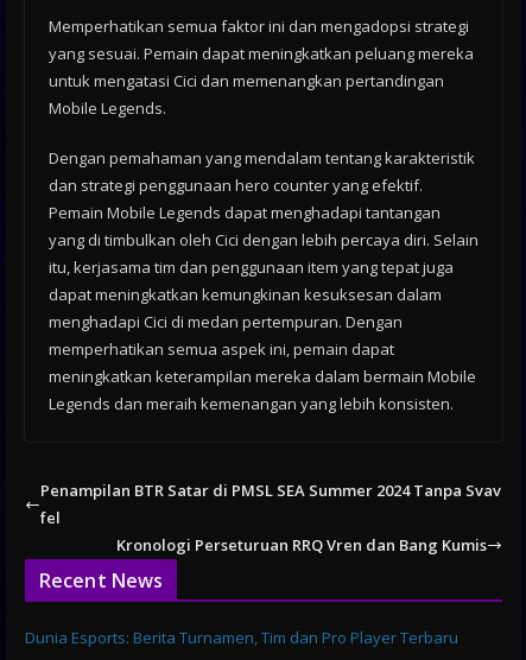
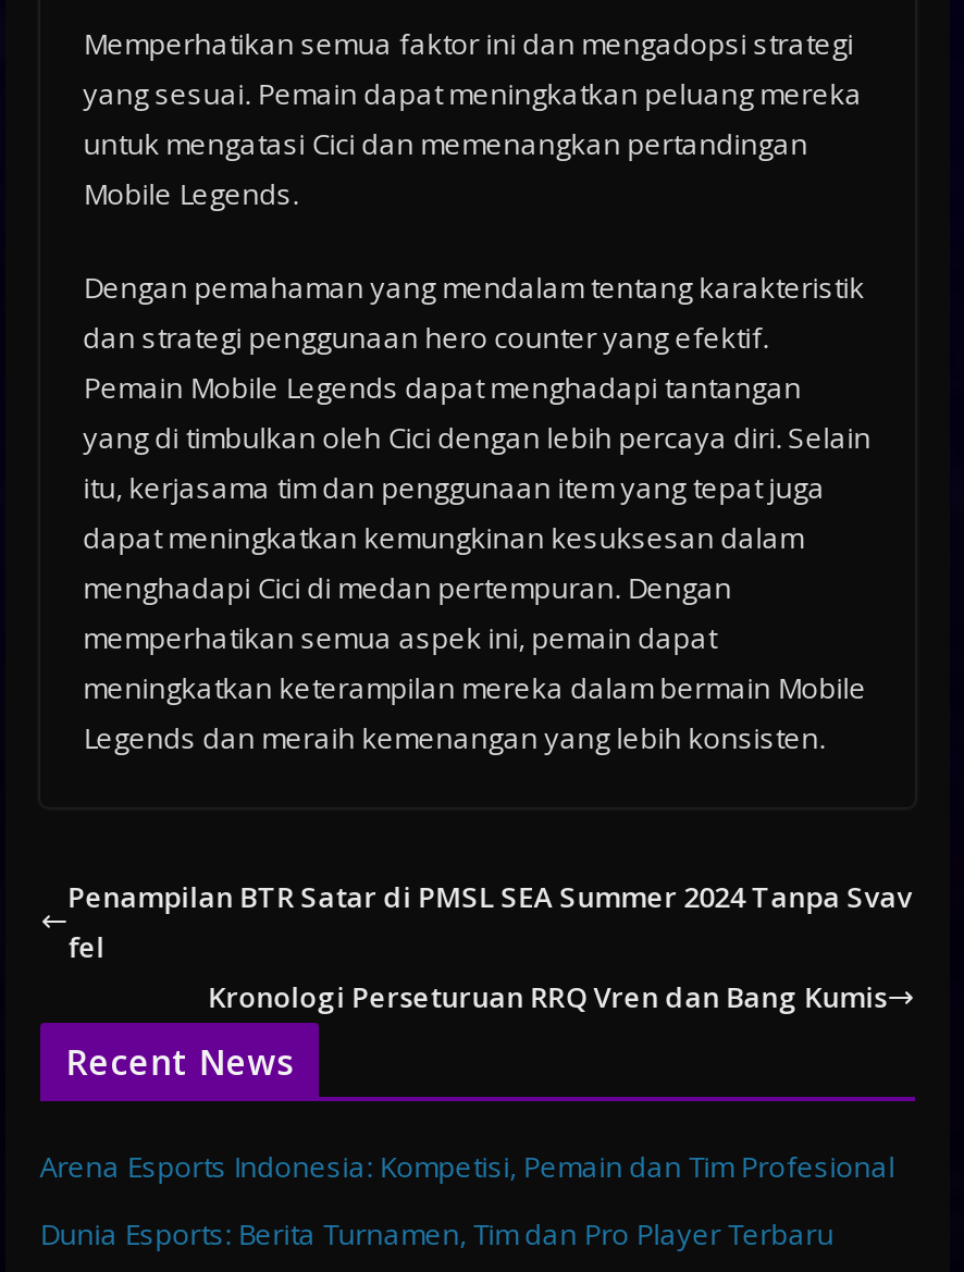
none -> [40,1147,895,1186] Arena Esports Indonesia: Kompetisi, Pemain dan Tim Profesional

